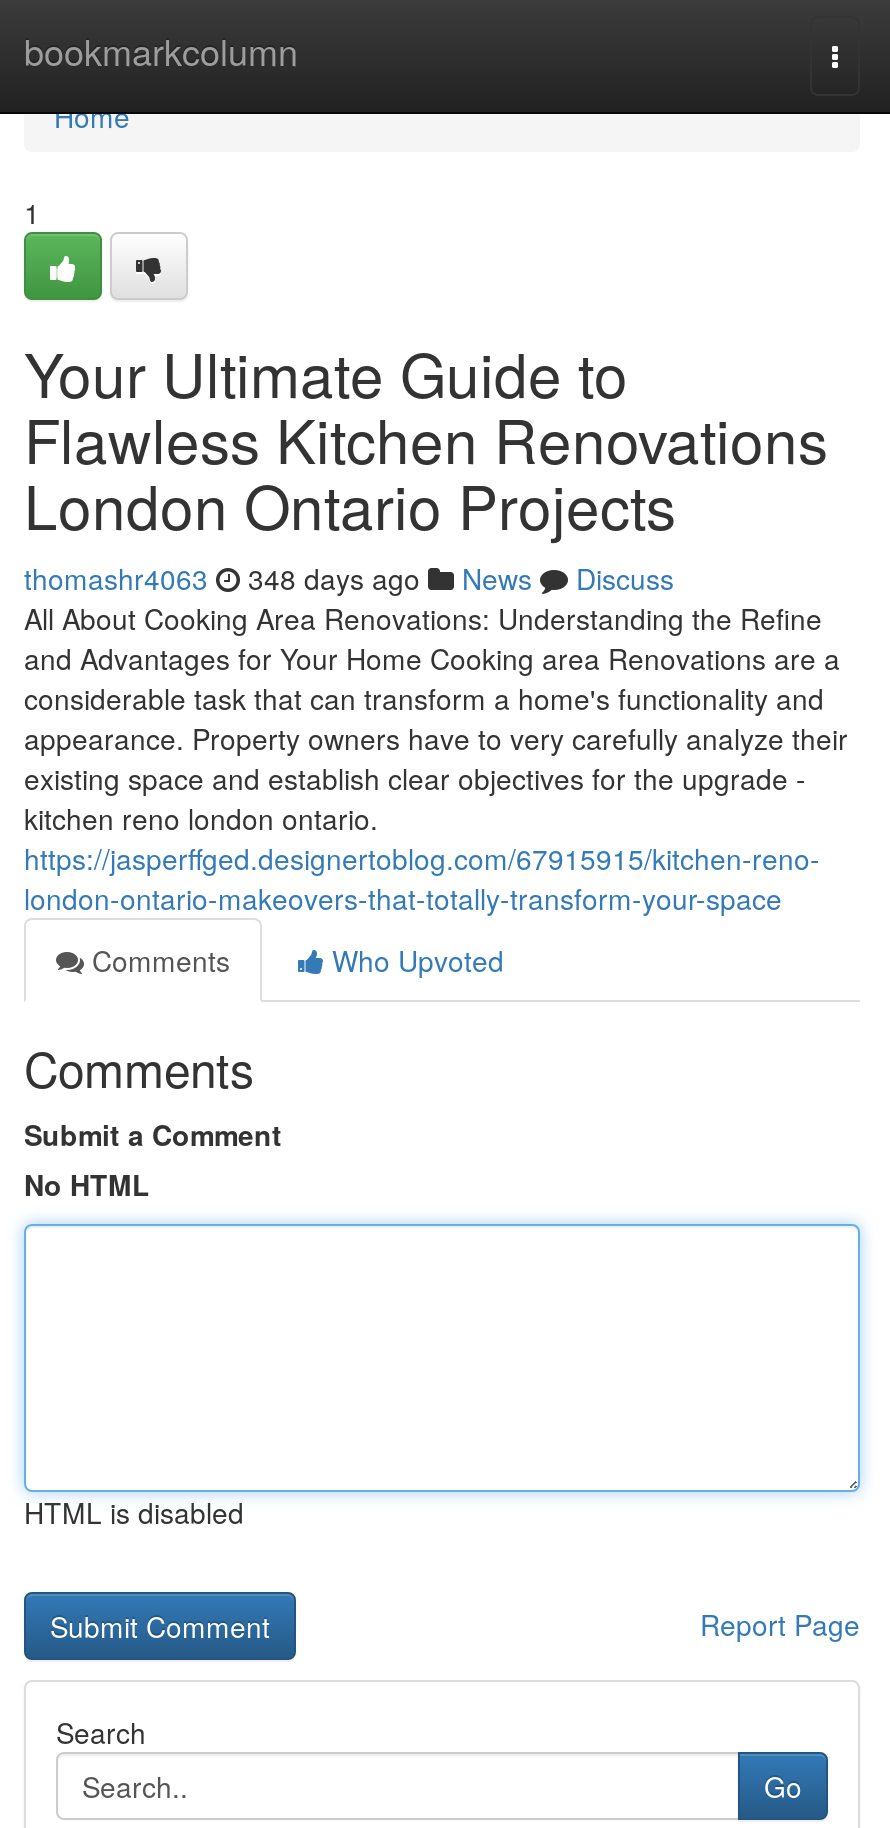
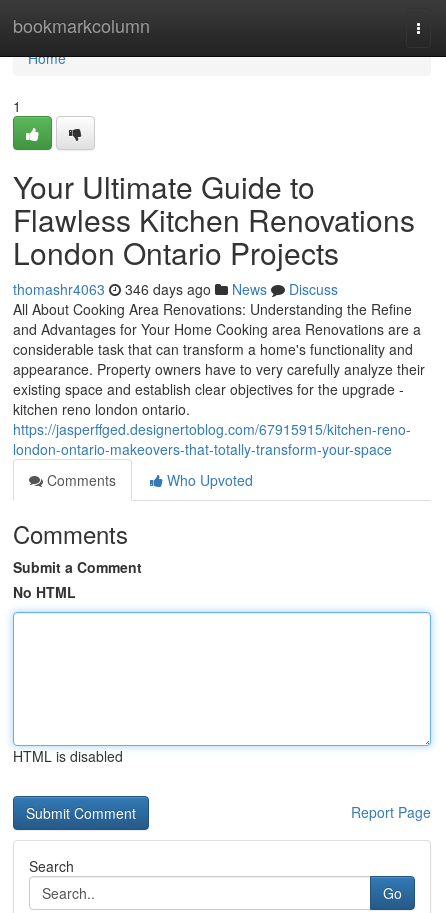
[24,558,674,598] thomashr4063 348 days ago News Discuss -> [13,279,338,299] thomashr4063 346 days ago News Discuss

